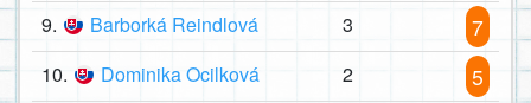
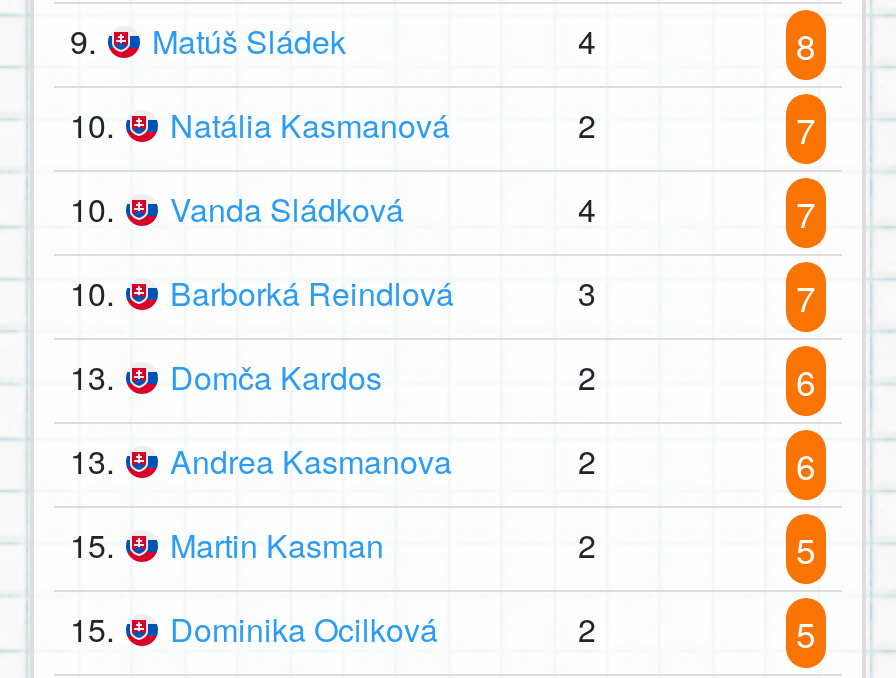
none -> [70,19,816,317] Matúš Sládek | 4 | 8 | 10. | Natália Kasmanová | 2 | 7 | 10. | Vanda Sládková | 4 | 7 | 10.
[41,61,72,88] 10. -> [70,355,816,653] 13. | Domča Kardos | 2 | 6 | 13. | Andrea Kasmanova | 2 | 6 | 15. | Martin Kasman | 2 | 5 | 15.

